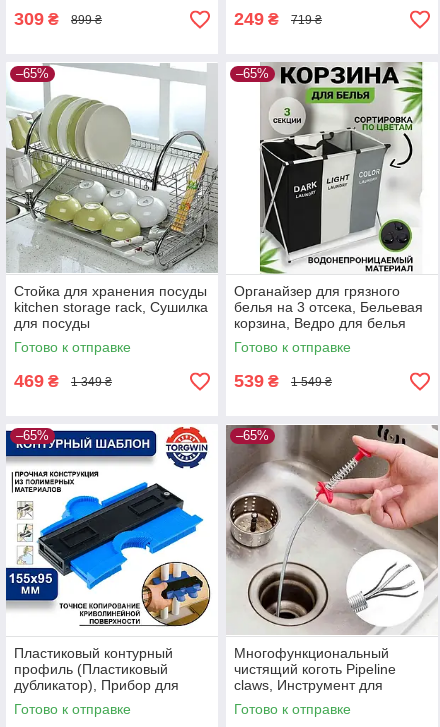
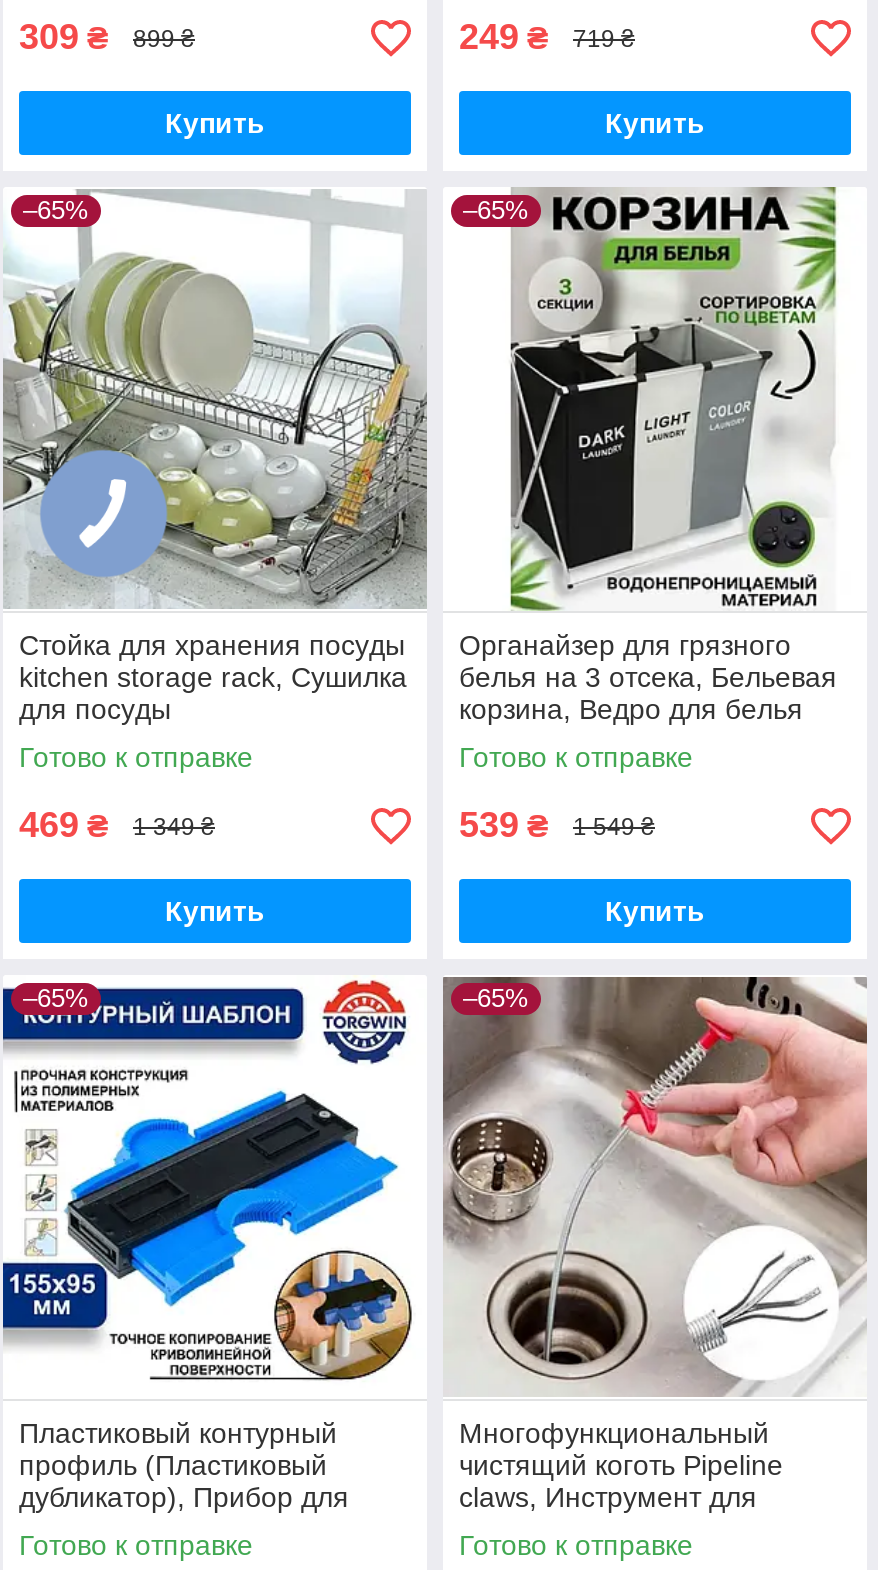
none -> [165,107,265,139] Купить
none -> [605,107,705,139] Купить
[25,194,88,256] [image] -> [39,449,169,577] [image]
none -> [165,895,265,927] Купить
none -> [605,895,705,927] Купить

